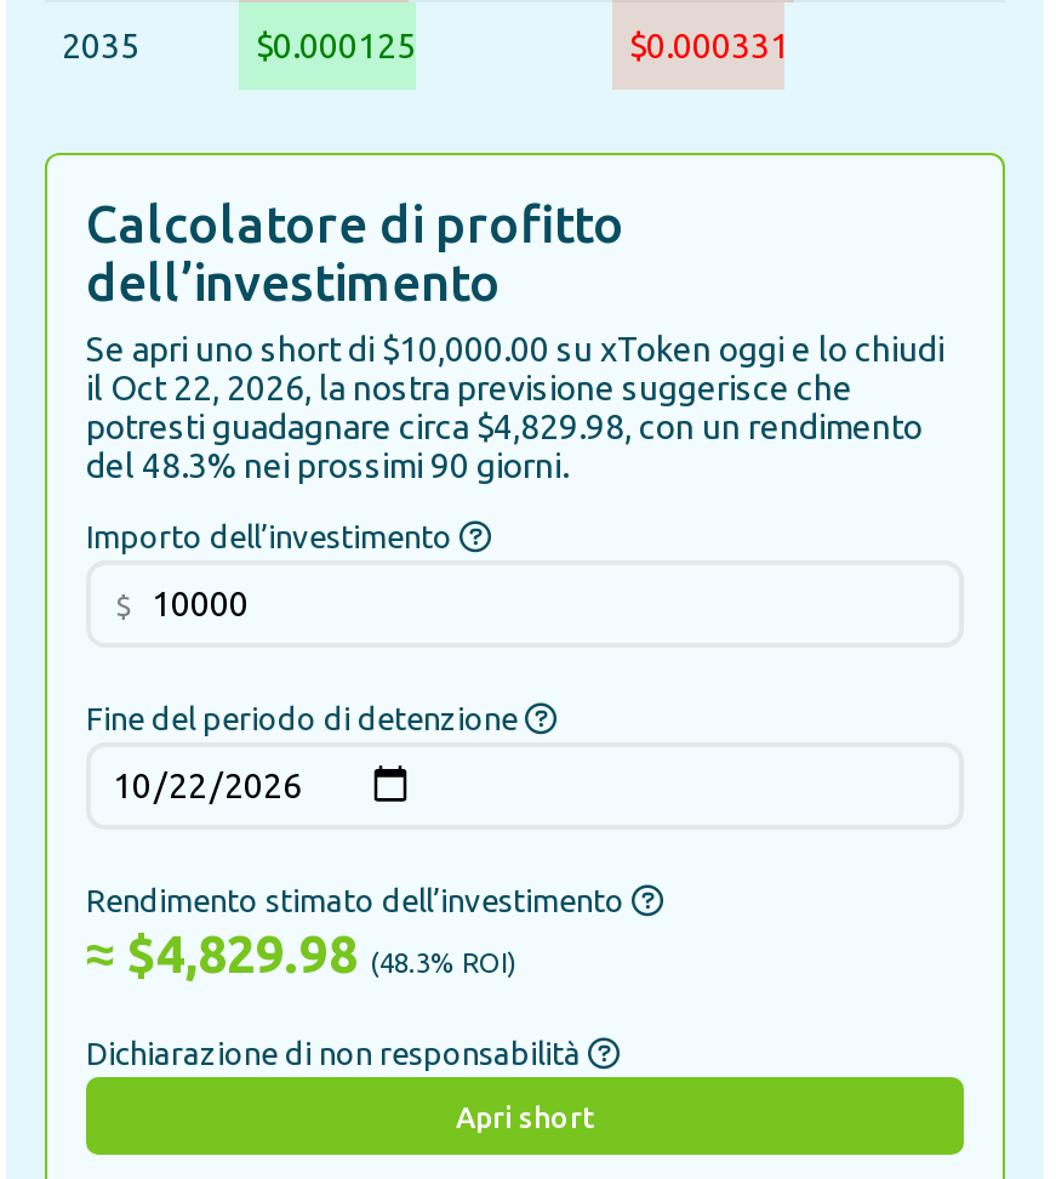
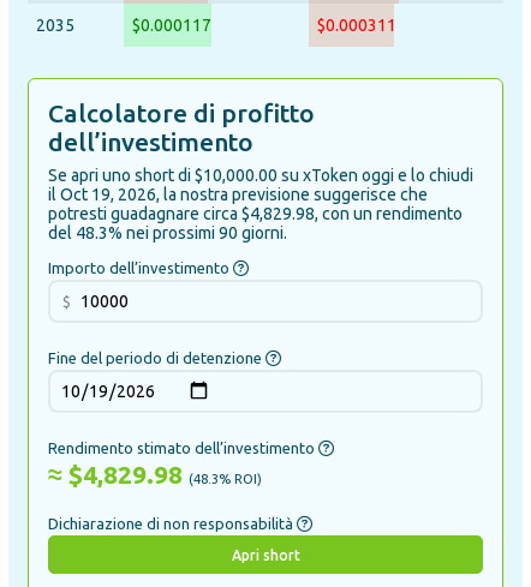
[256,27,416,65] $0.000125 -> [132,16,211,35] $0.000117
[629,27,789,65] $0.000331 -> [317,16,396,35] $0.000311
[86,369,852,408] il Oct 22, 2026, la nostra previsione suggerisce che -> [48,185,428,204] il Oct 19, 2026, la nostra previsione suggerisce che

